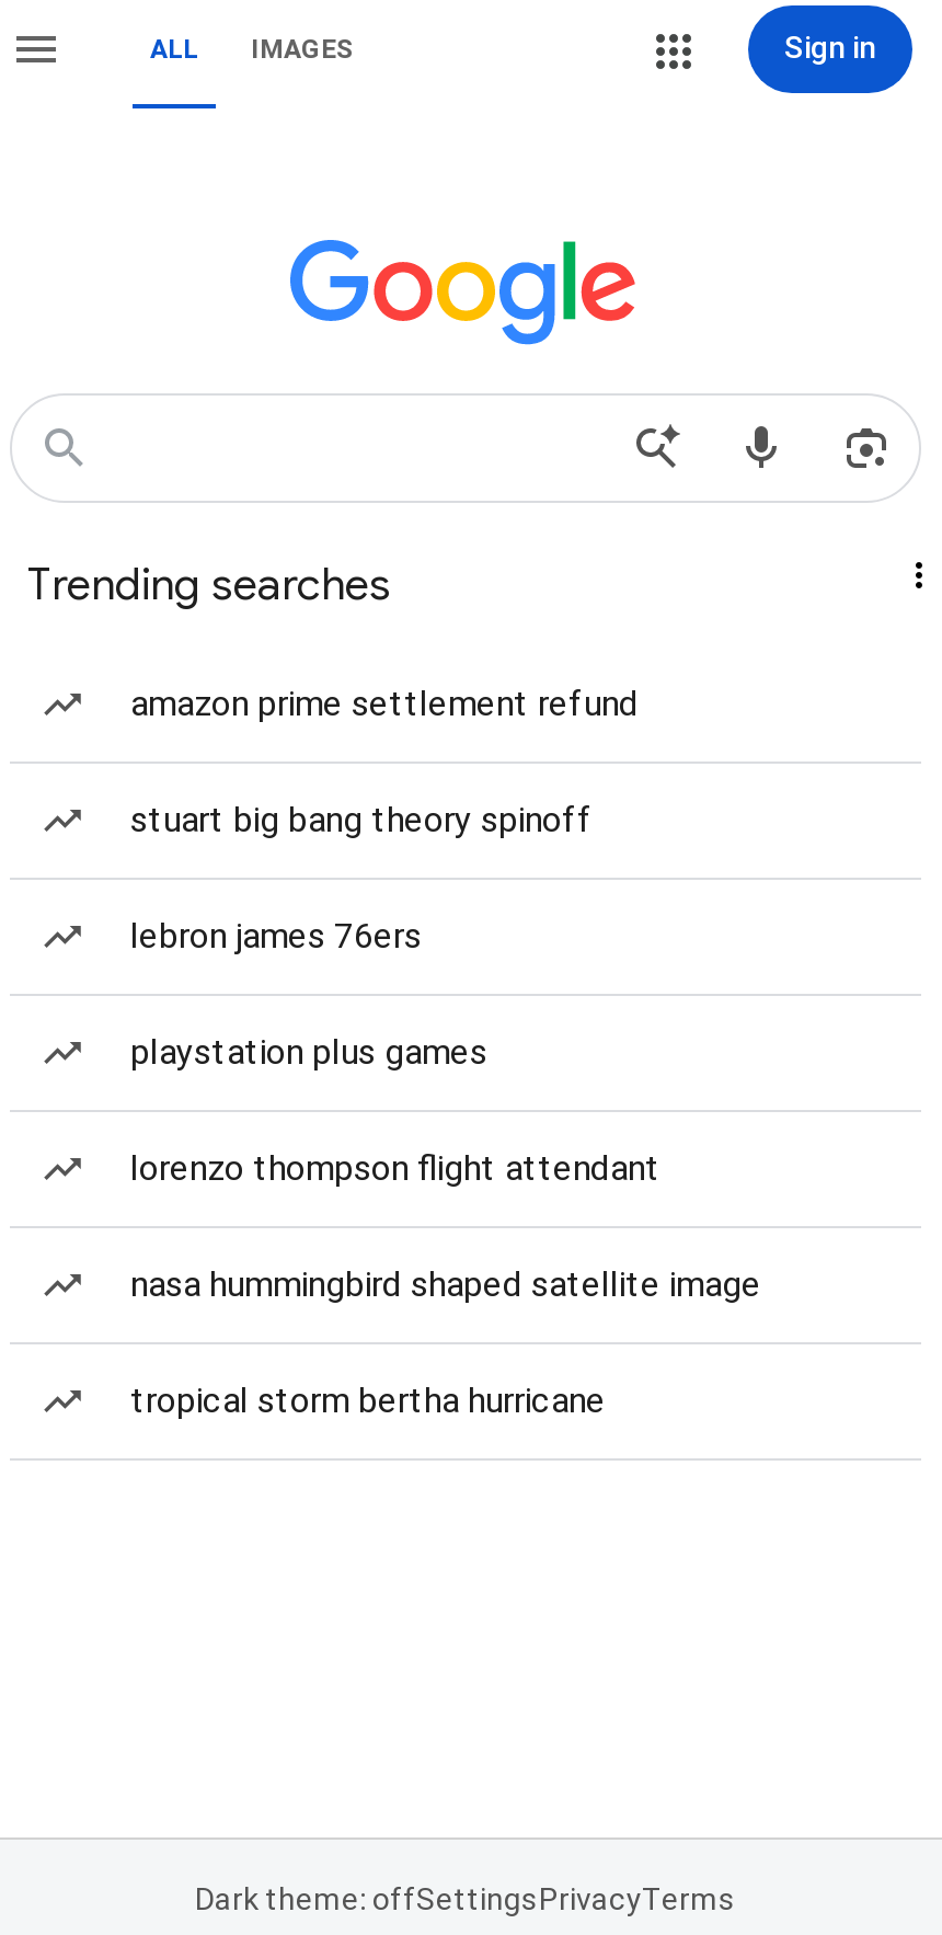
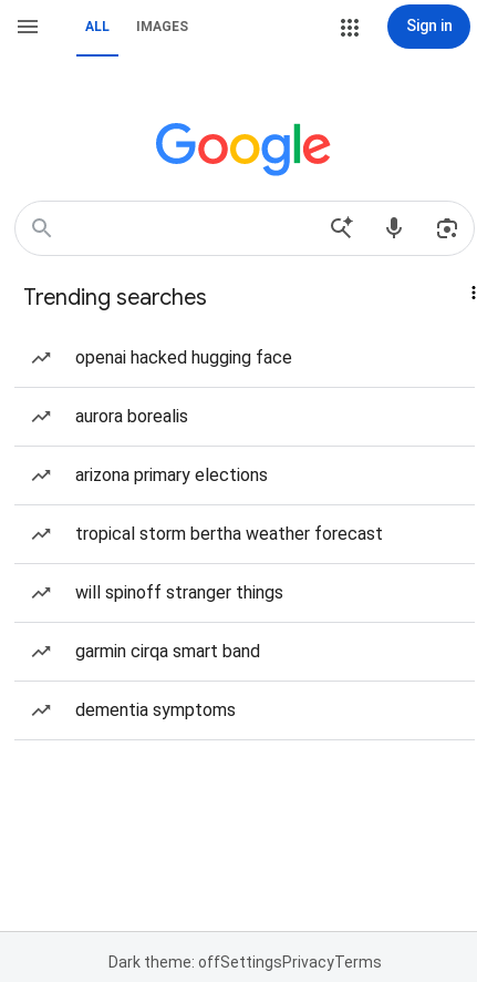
[130,683,639,724] amazon prime settlement refund -> [75,347,292,368] openai hacked hugging face
[130,799,593,840] stuart big bang theory spinoff -> [75,406,188,427] aurora borealis
[130,915,422,957] lebron james 76ers -> [75,464,268,485] arizona primary elections
[130,1031,487,1073] playstation plus games -> [75,523,383,544] tropical storm bertha weather forecast
[130,1147,660,1189] lorenzo thompson flight attendant -> [75,582,283,603] will spinoff stranger things
[130,1263,761,1305] nasa hummingbird shaped satellite image -> [75,641,260,662] garmin cirqa smart band
[130,1379,606,1421] tropical storm bertha hurricane -> [75,699,236,720] dementia symptoms

